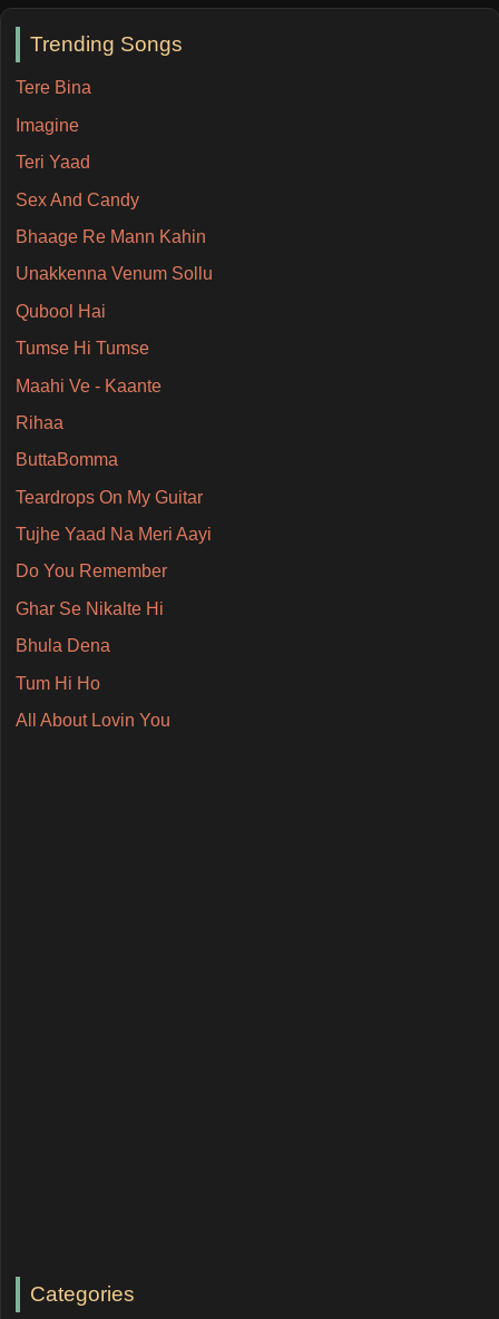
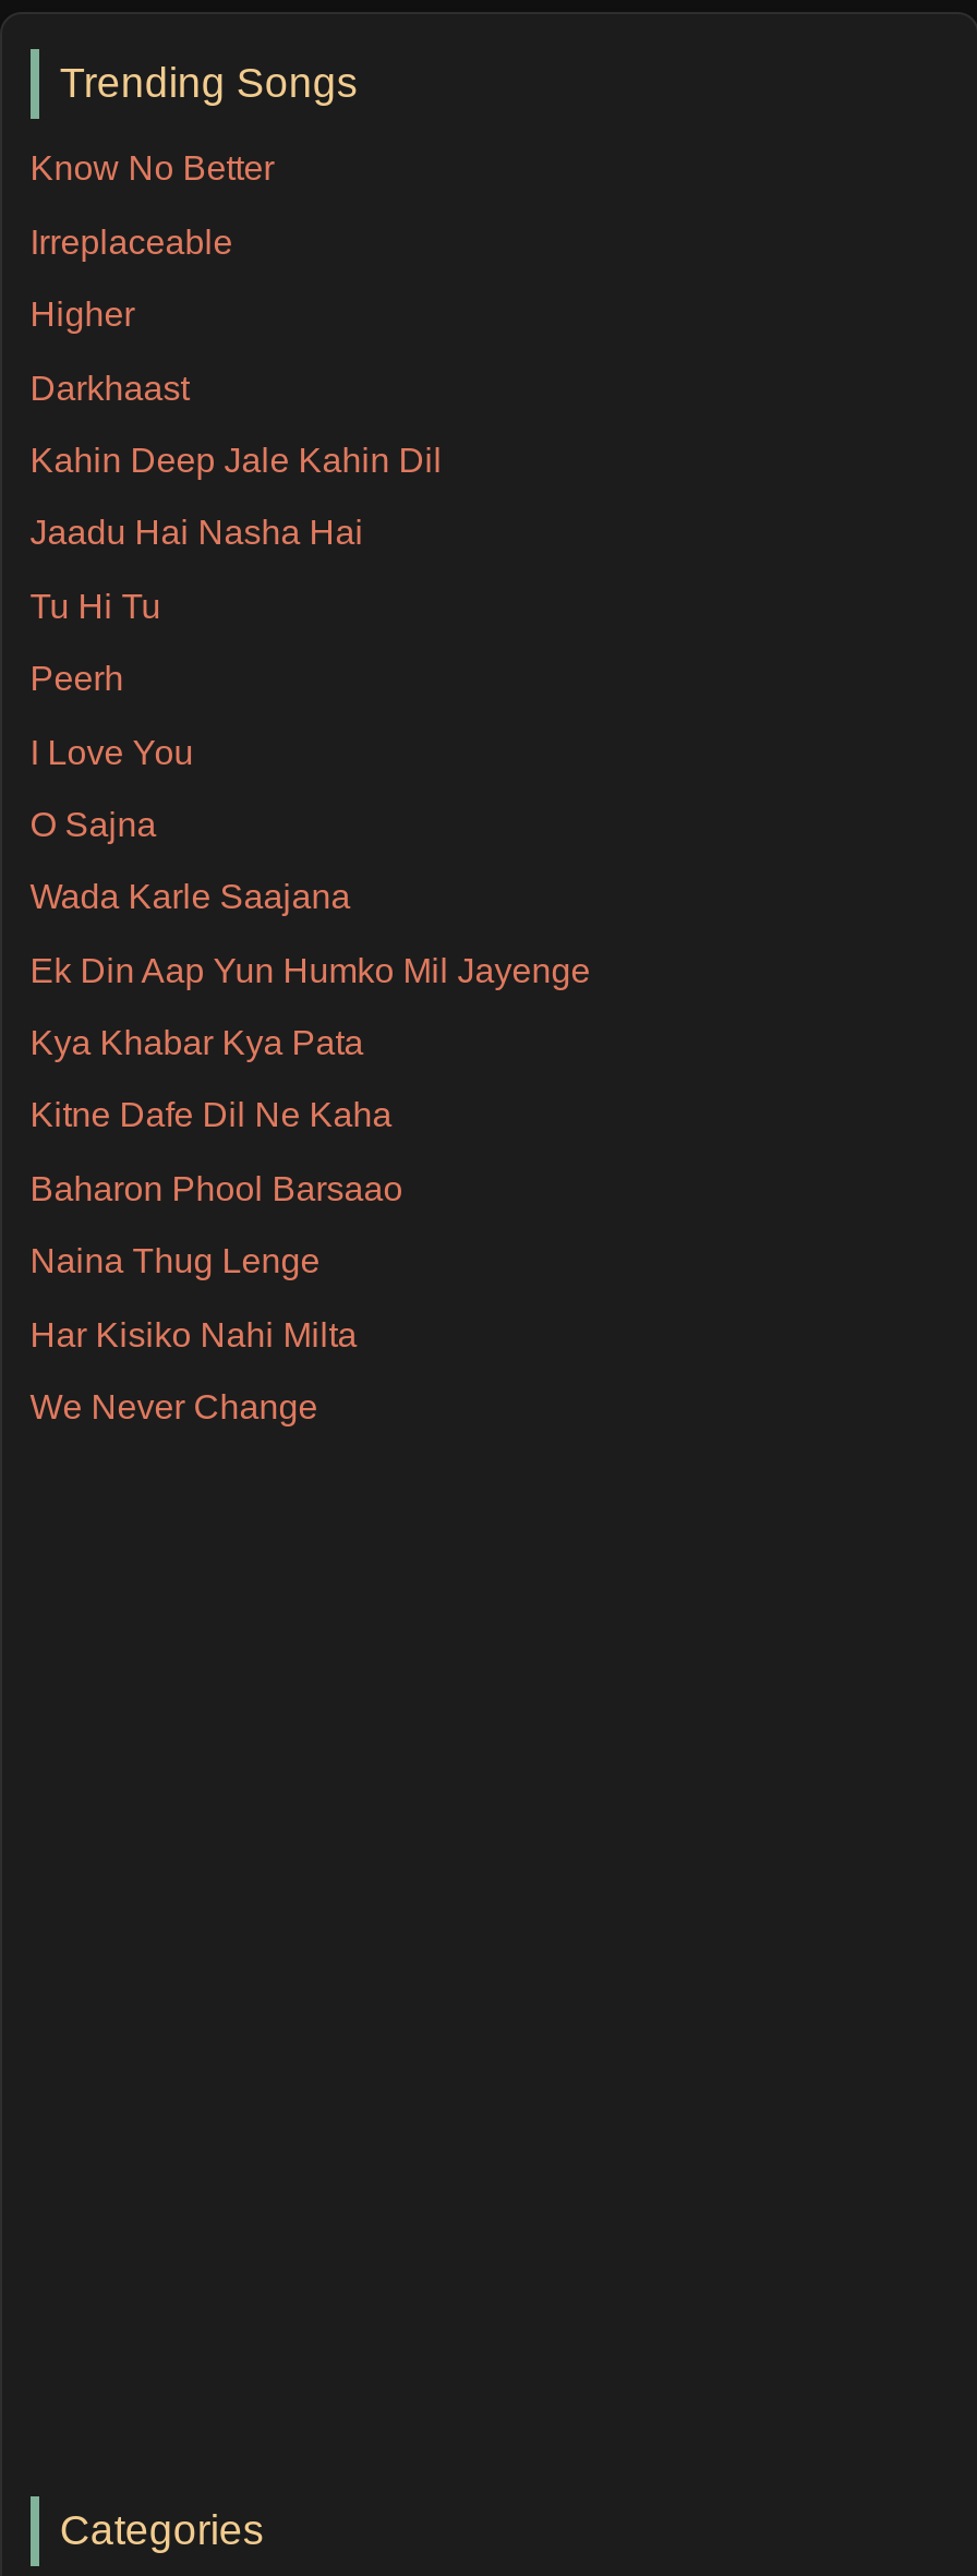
[15,78,91,97] Tere Bina -> [30,150,274,187] Know No Better
[15,116,79,135] Imagine -> [30,223,233,260] Irreplaceable
[15,153,90,172] Teri Yaad -> [30,296,135,333] Higher
[15,190,139,209] Sex And Candy -> [30,369,189,406] Darkhaast
[15,227,206,246] Bhaage Re Mann Kahin -> [30,441,442,479] Kahin Deep Jale Kahin Dil
[15,264,213,283] Unakkenna Venum Sollu -> [30,514,364,551] Jaadu Hai Nasha Hai
[15,302,106,321] Qubool Hai -> [30,587,161,624] Tu Hi Tu
[15,339,149,358] Tumse Hi Tumse -> [30,660,124,697] Peerh
[15,376,161,395] Maahi Ve - Kaante -> [30,733,194,770] I Love You
[15,413,63,432] Rihaa -> [30,806,157,843] O Sajna
[15,450,118,469] ButtaBomma -> [30,879,351,916] Wada Karle Saajana
[15,488,202,507] Teardrops On My Guitar -> [30,951,591,989] Ek Din Aap Yun Humko Mil Jayenge
[15,525,211,544] Tujhe Yaad Na Meri Aayi -> [30,1024,364,1061] Kya Khabar Kya Pata
[15,562,167,581] Do You Remember -> [30,1097,392,1134] Kitne Dafe Dil Ne Kaha
[15,599,164,618] Ghar Se Nikalte Hi -> [30,1170,403,1207] Baharon Phool Barsaao
[15,636,110,655] Bhula Dena -> [30,1243,320,1280] Naina Thug Lenge
[15,674,100,692] Tum Hi Ho -> [30,1315,357,1353] Har Kisiko Nahi Milta
[15,711,170,730] All About Lovin You -> [30,1388,318,1425] We Never Change

